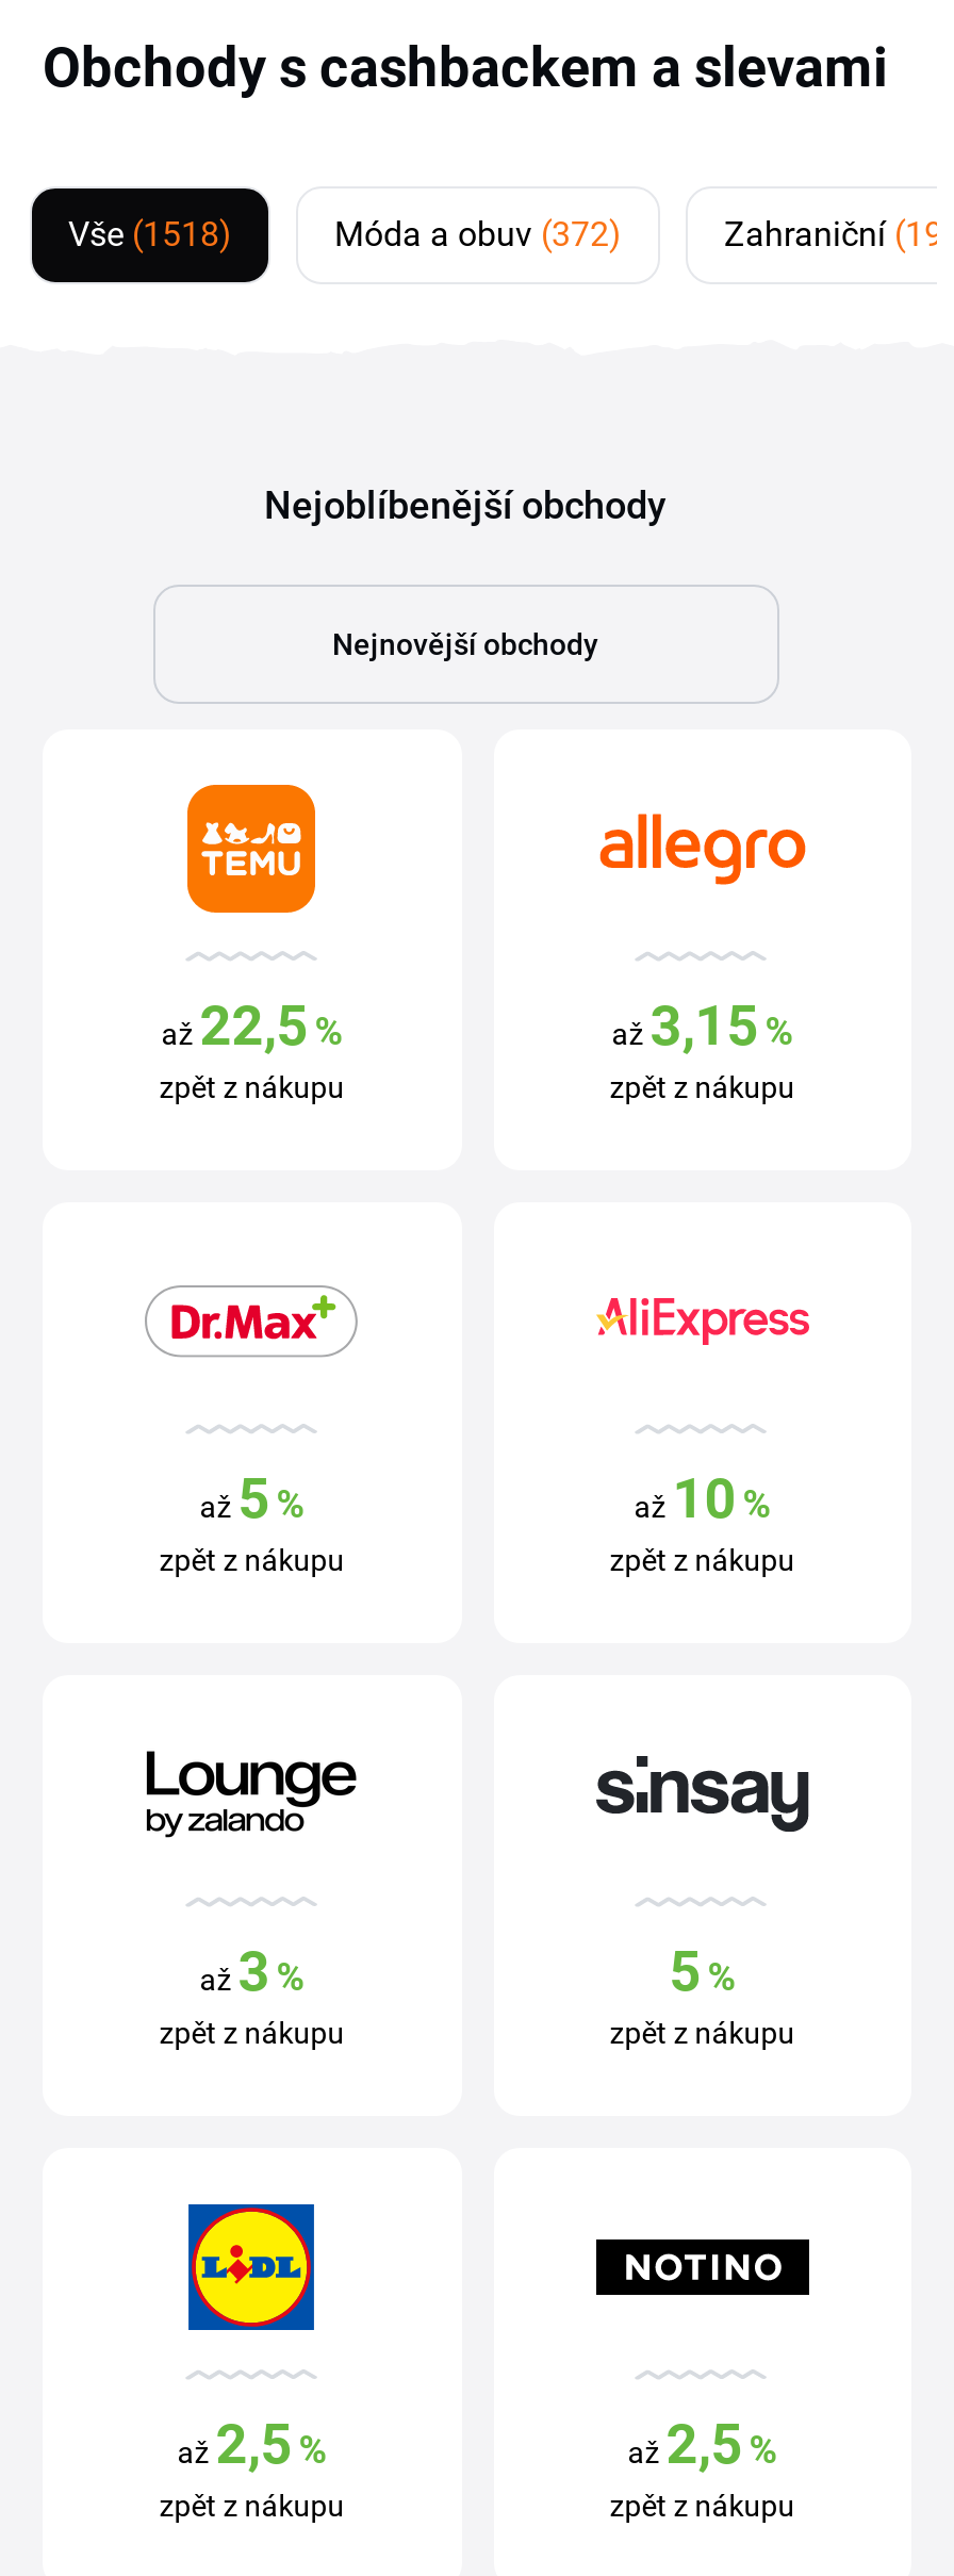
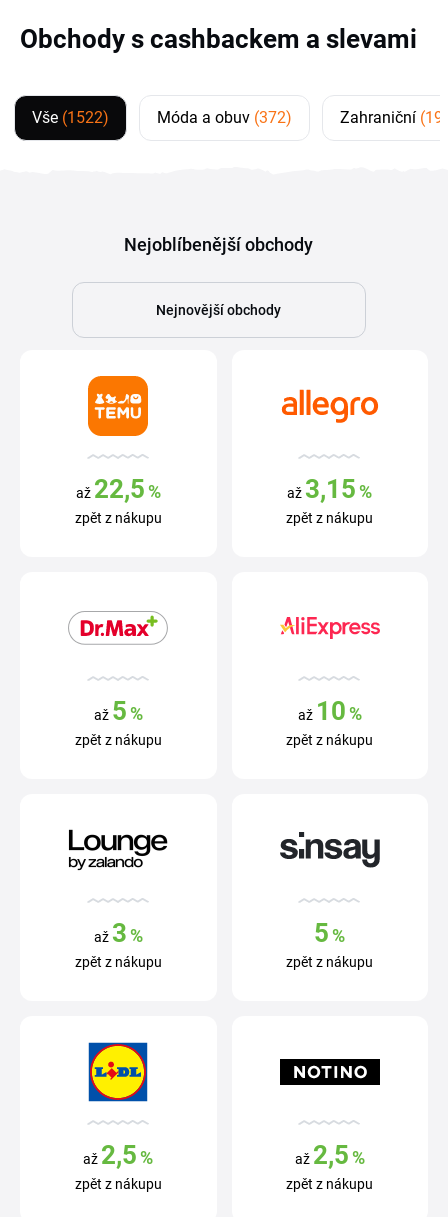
[68,214,232,255] Vše (1518) -> [32,108,109,127] Vše (1522)

